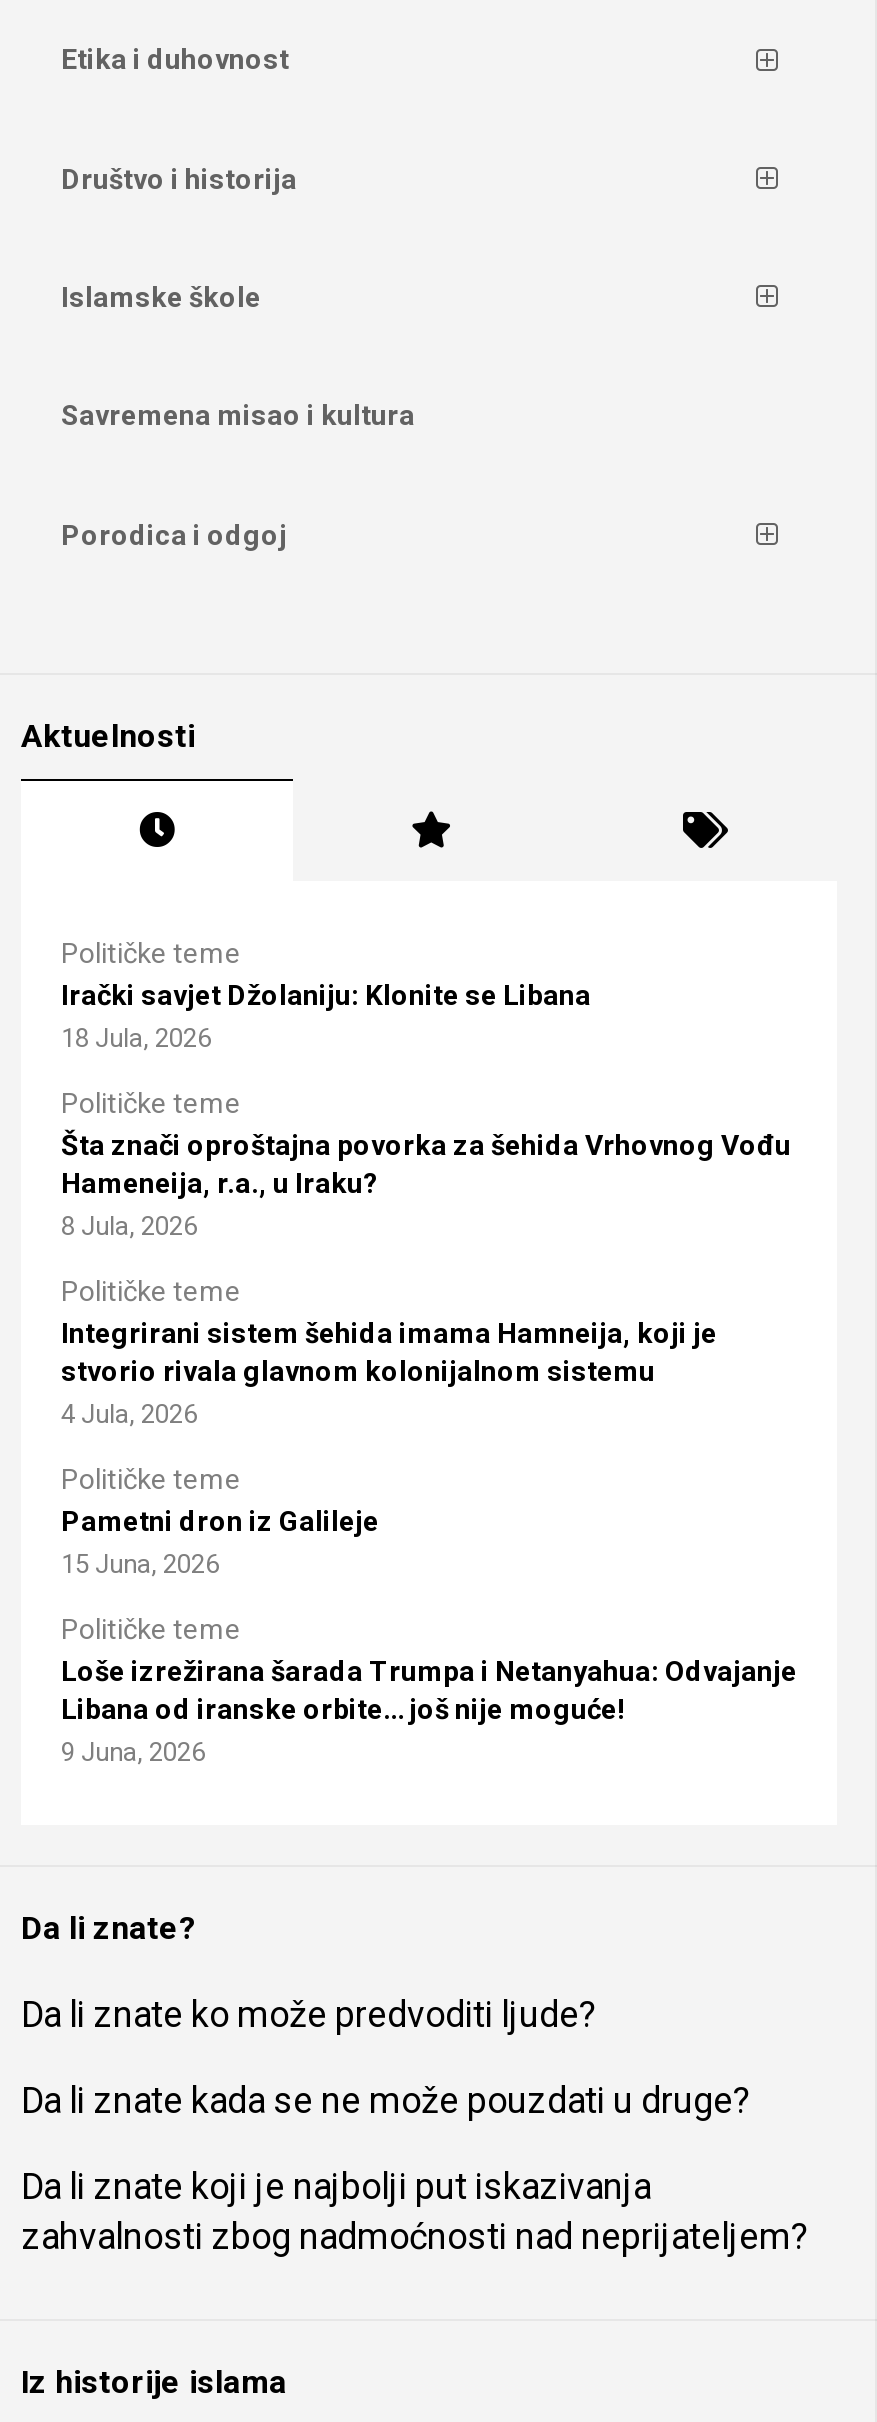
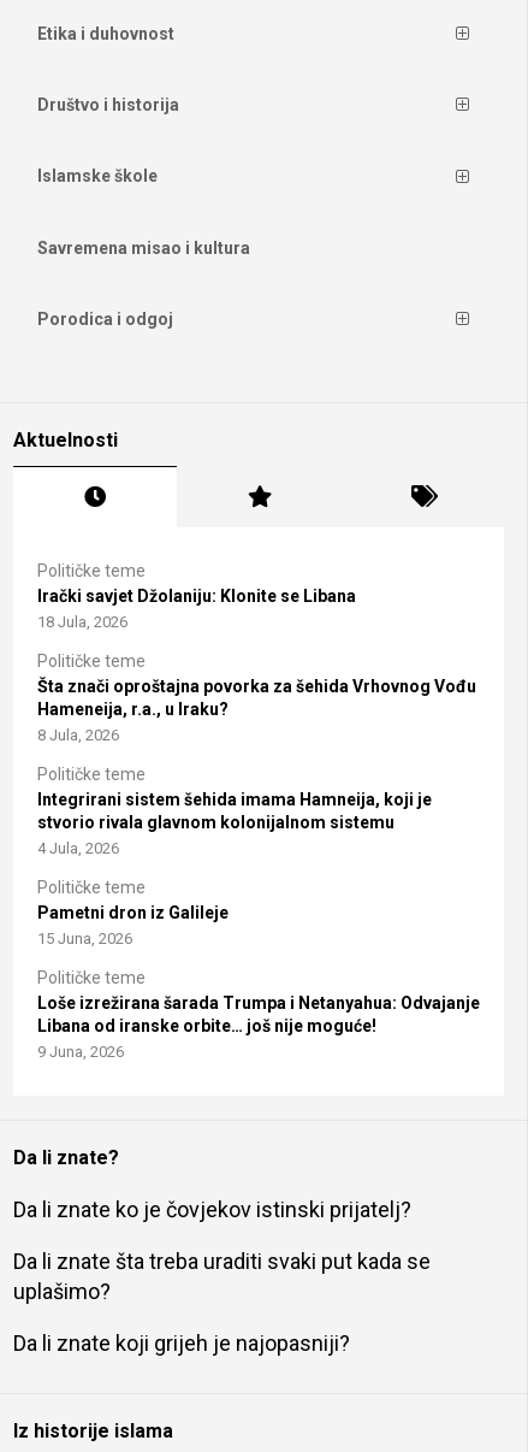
[21,1993,597,2035] Da li znate ko može predvoditi ljude? -> [13,1197,411,1222] Da li znate ko je čovjekov istinski prijatelj?
[21,2079,751,2121] Da li znate kada se ne može pouzdati u druge? -> [13,1248,431,1304] Da li znate šta treba uraditi svaki put kada se | uplašimo?
[21,2165,809,2257] Da li znate koji je najbolji put iskazivanja | zahvalnosti zbog nadmoćnosti nad neprijateljem? -> [13,1330,350,1355] Da li znate koji grijeh je najopasniji?

